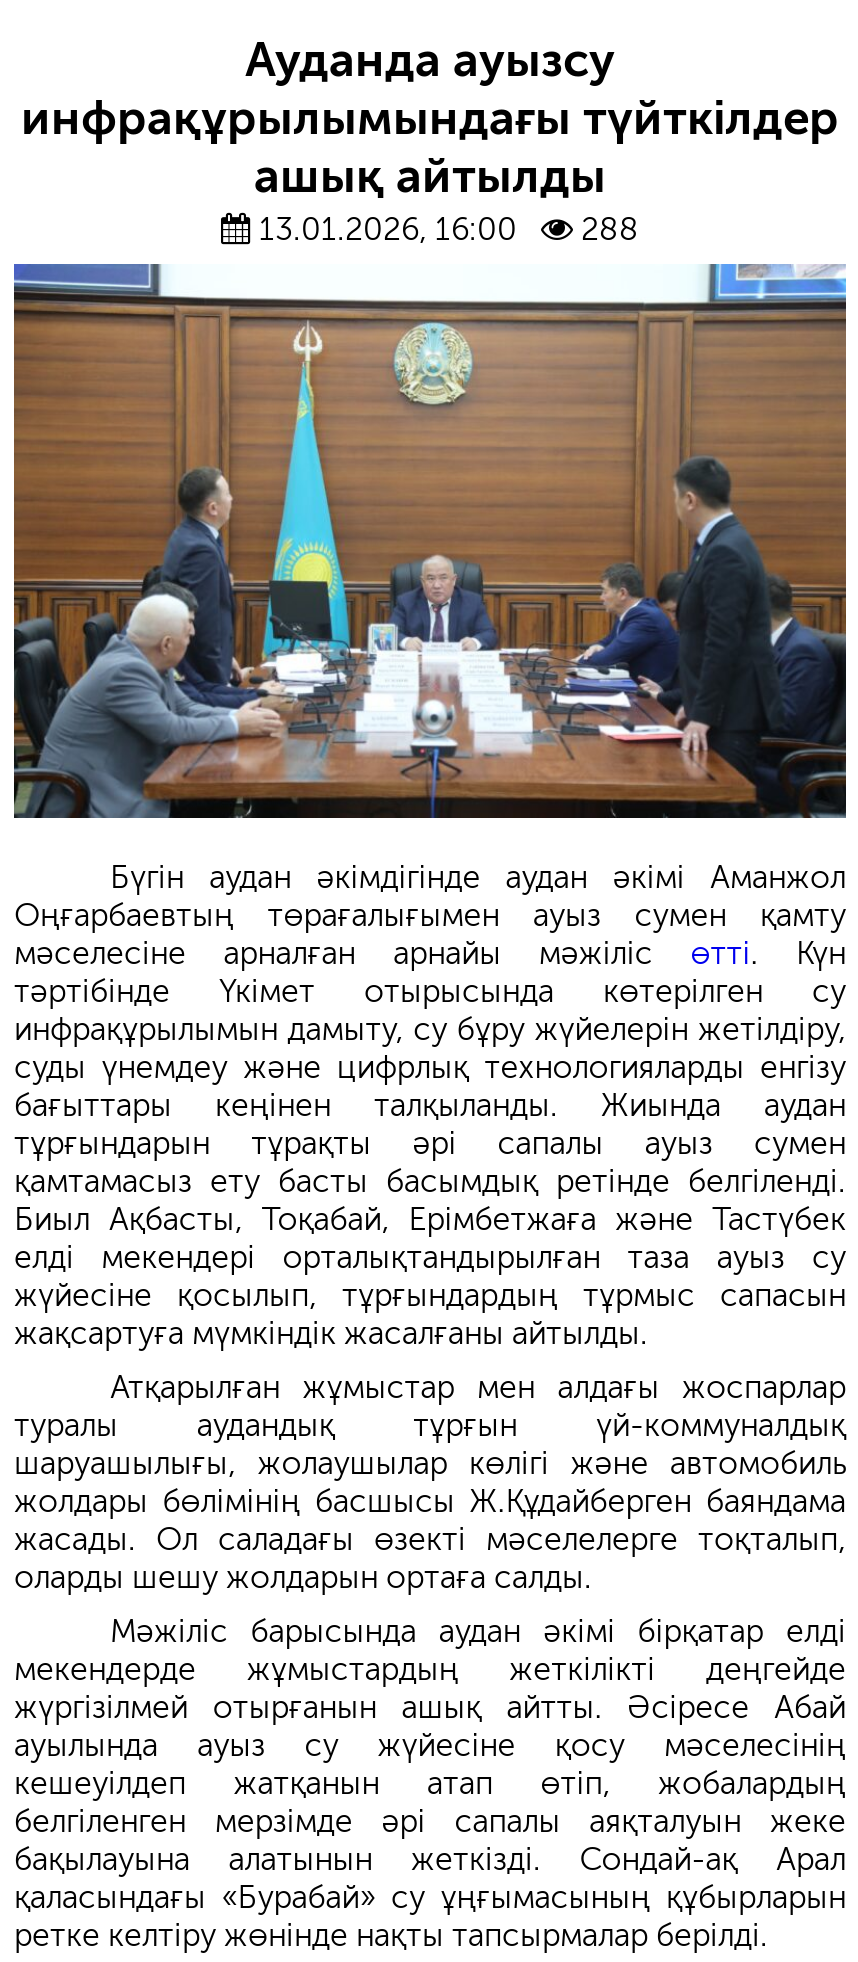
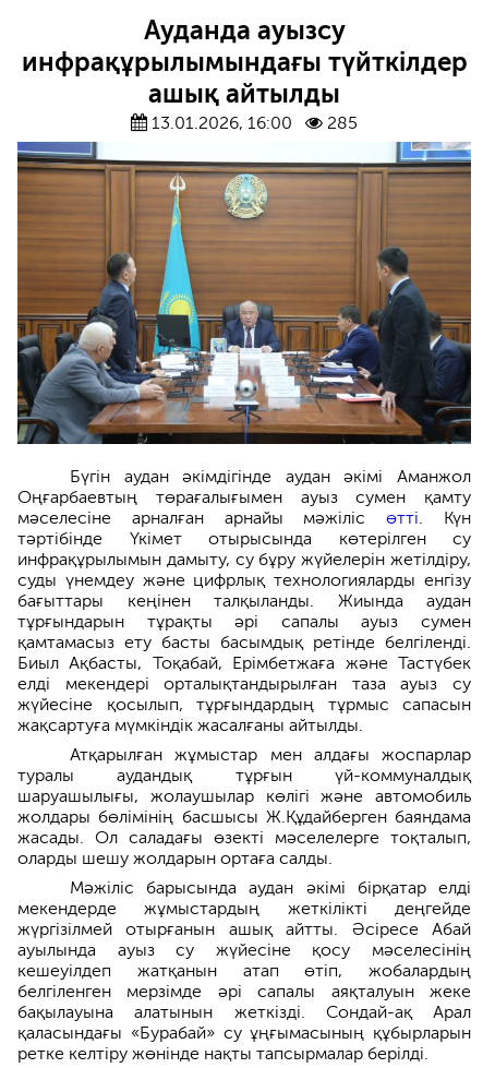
[251,210,639,248] 13.01.2026, 16:00 288 -> [147,112,358,133] 13.01.2026, 16:00 285

